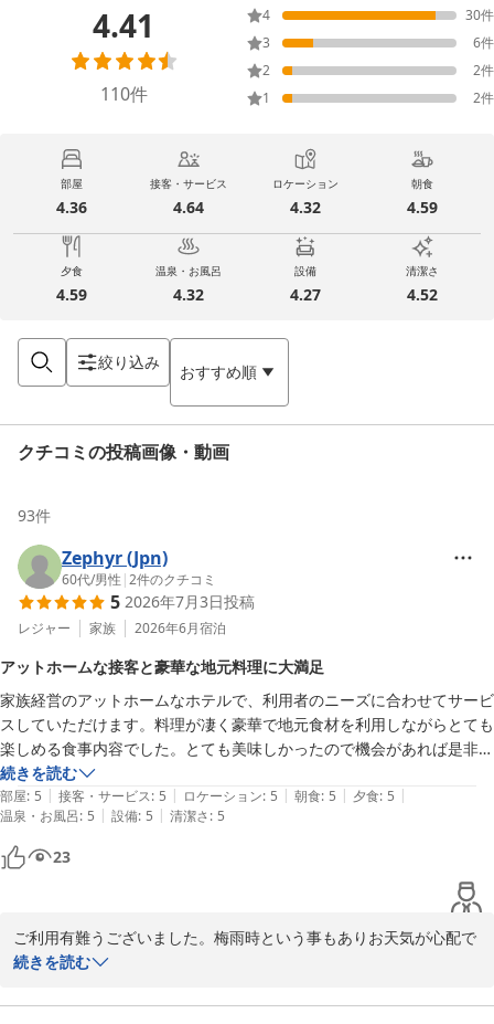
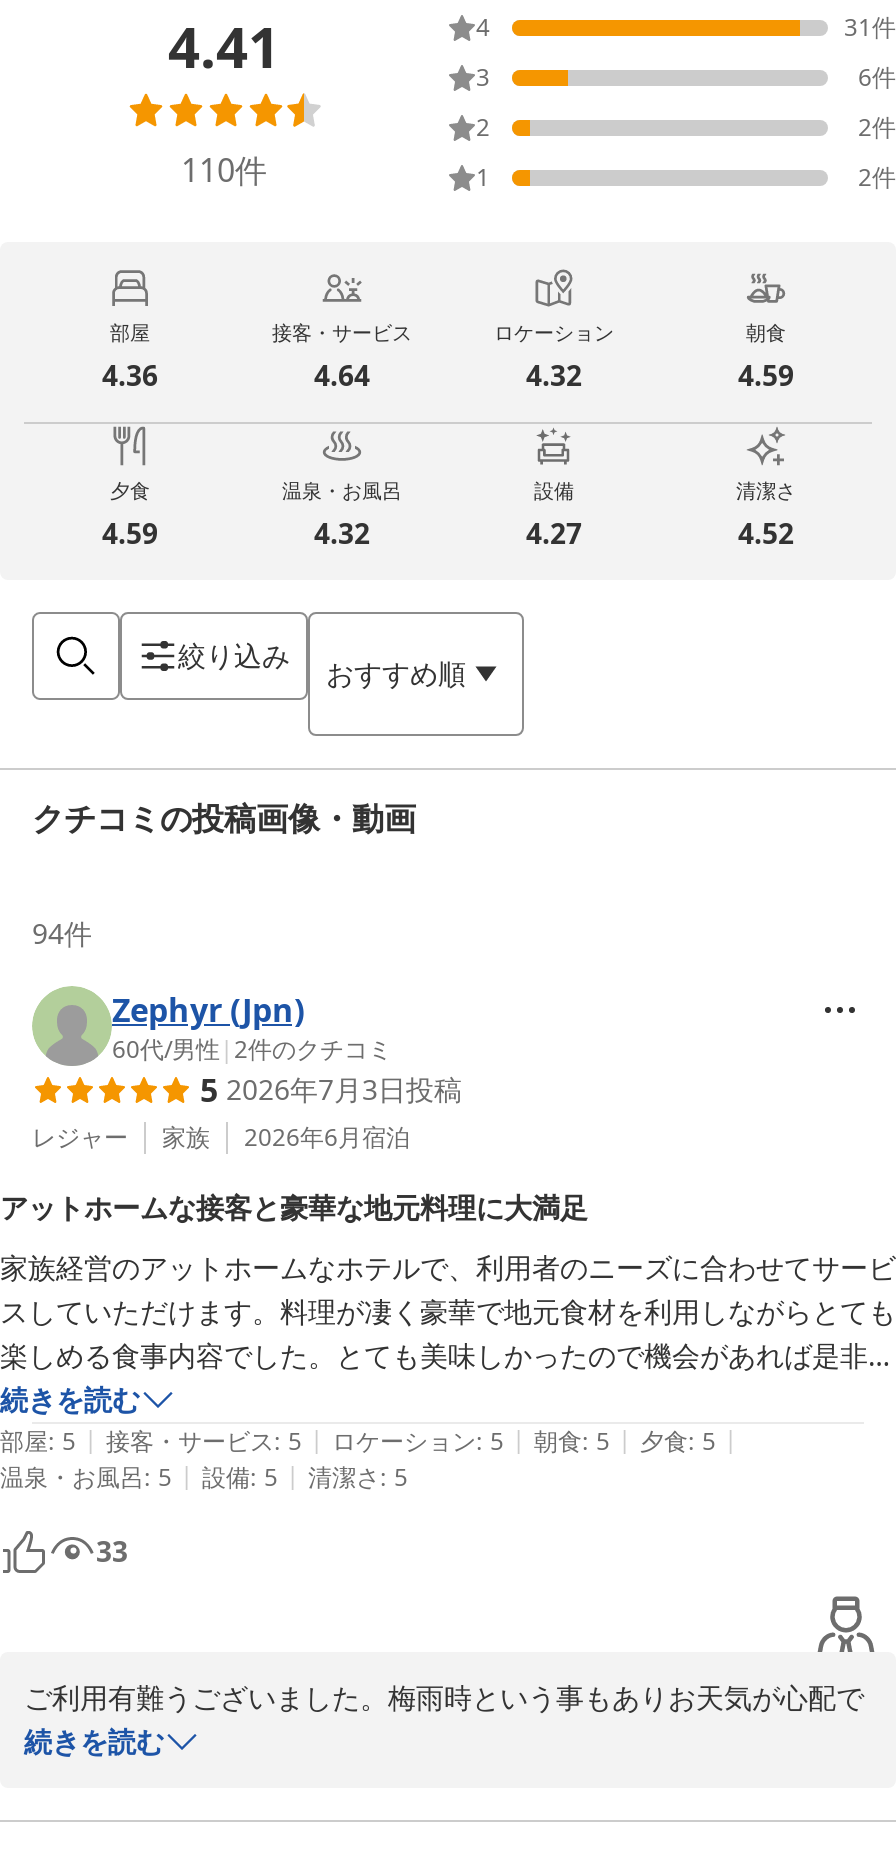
[465,6,494,25] 30件 -> [844,10,896,44] 31件
[18,505,51,526] 93件 -> [32,914,92,952] 94件
[53,846,71,867] 23 -> [96,1532,128,1570] 33

